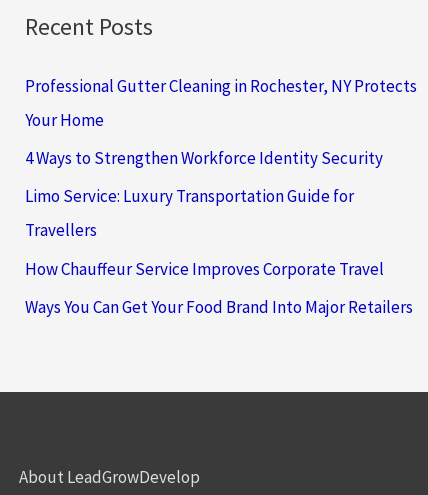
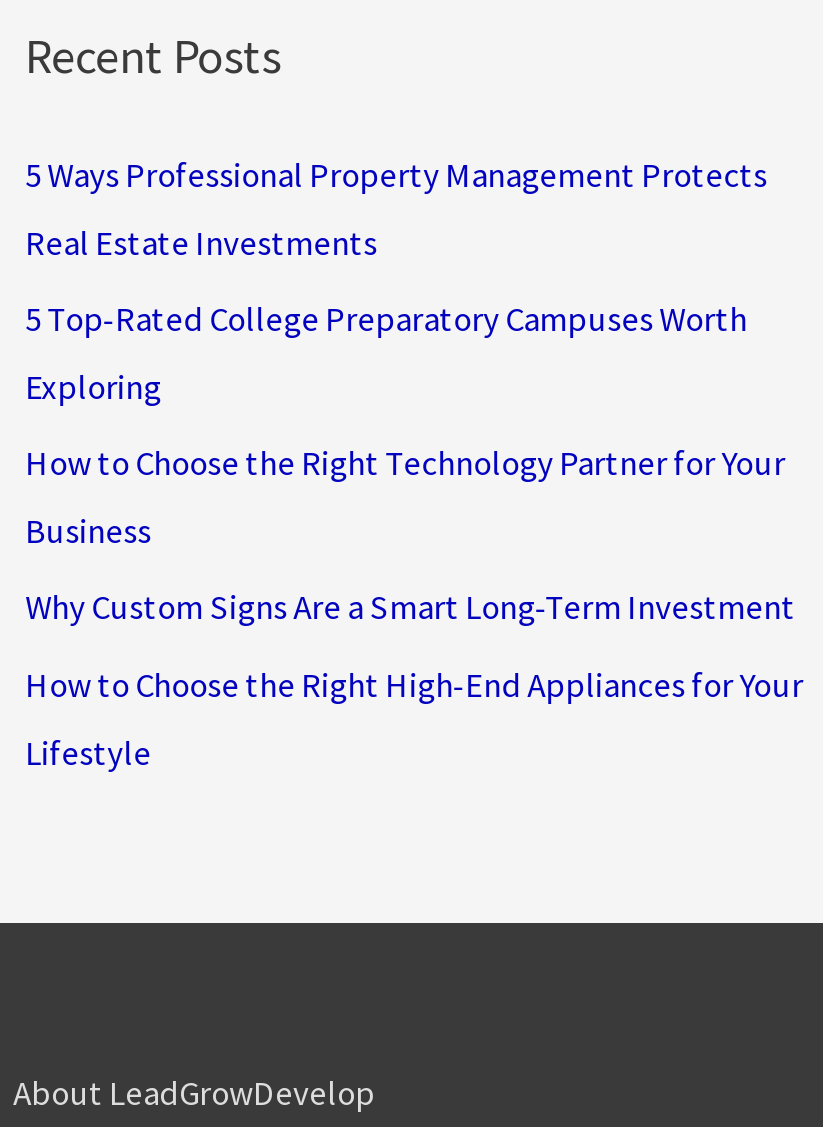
[25,75,417,318] Professional Gutter Cleaning in Rochester, NY Protects | Your Home | 4 Ways to Strengthen Workforce Identity Security | Limo Service: Luxury Transportation Guide for | Travellers | How Chauffeur Service Improves Corporate Travel | Ways You Can Get Your Food Brand Into Major Retailers -> [25,153,803,775] 5 Ways Professional Property Management Protects | Real Estate Investments | 5 Top-Rated College Preparatory Campuses Worth | Exploring | How to Choose the Right Technology Partner for Your | Business | Why Custom Signs Are a Smart Long-Term Investment | How to Choose the Right High-End Appliances for Your | Lifestyle

